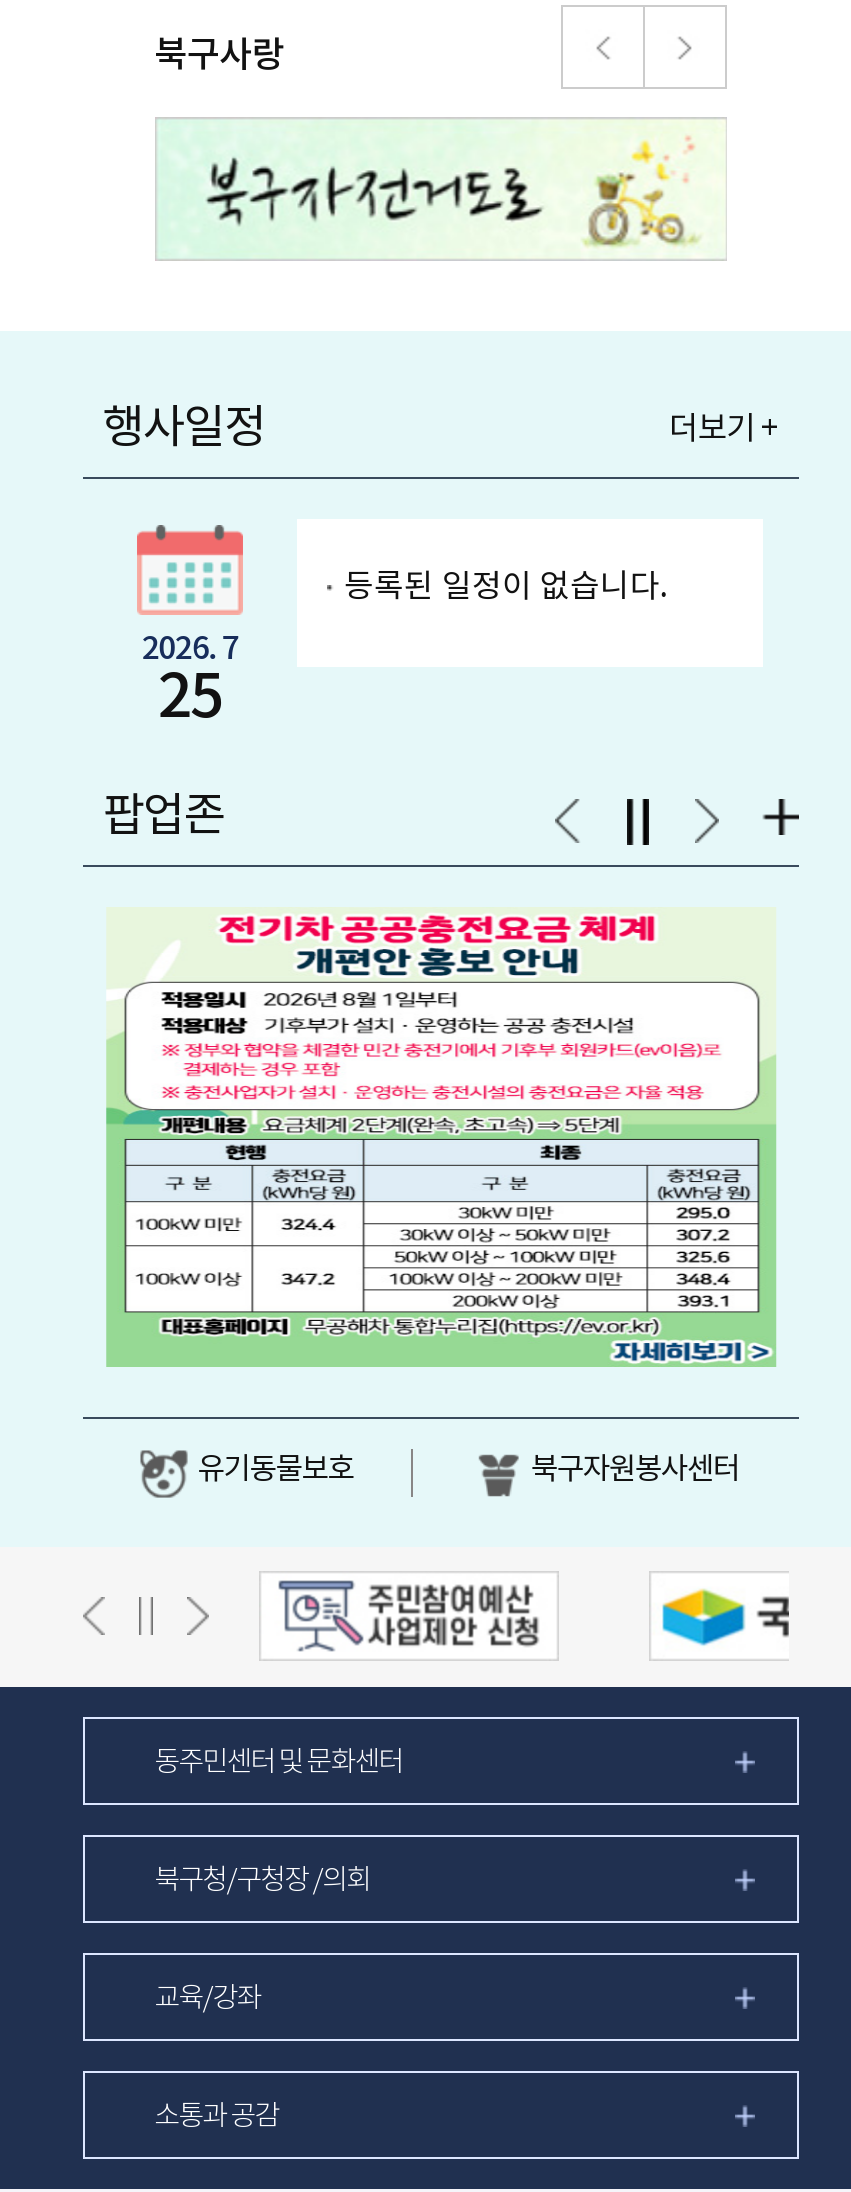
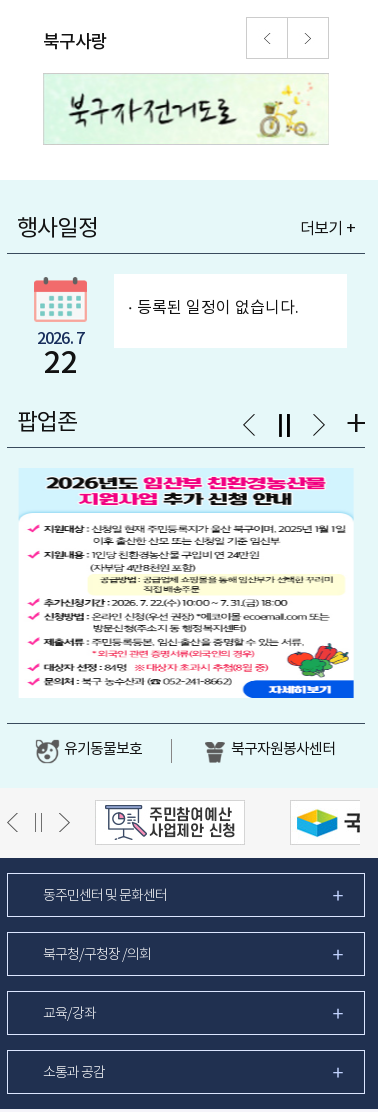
[158,663,223,733] 25 -> [44,346,77,381] 22
[105,909,777,1369] [image] -> [18,470,355,699] [image]

